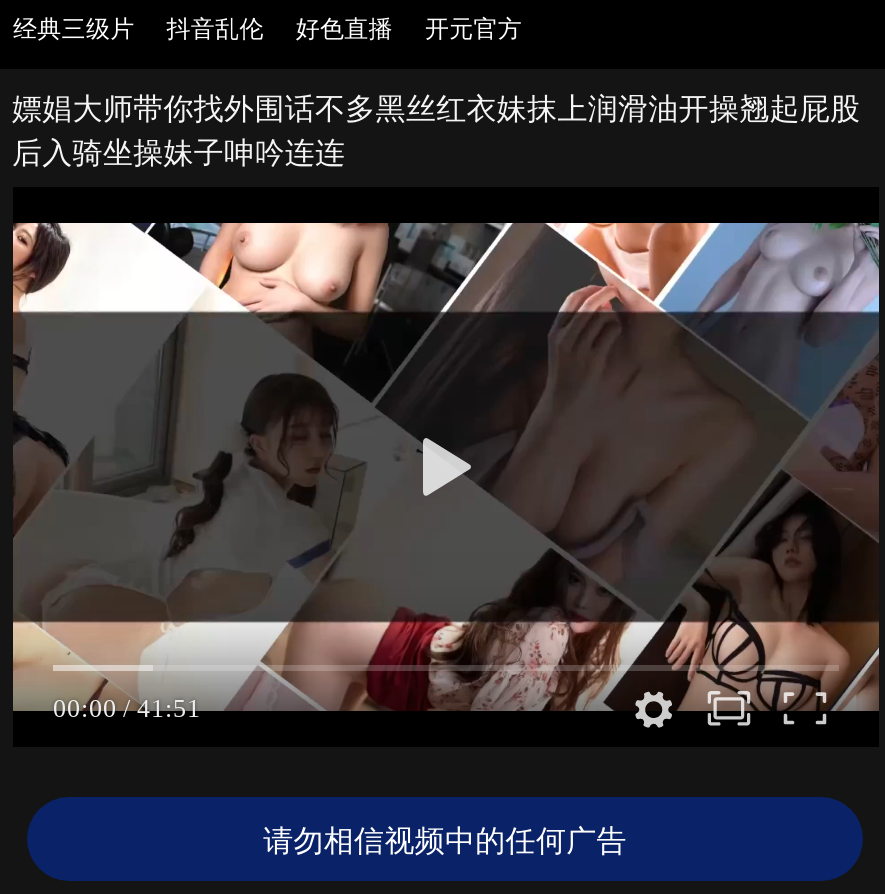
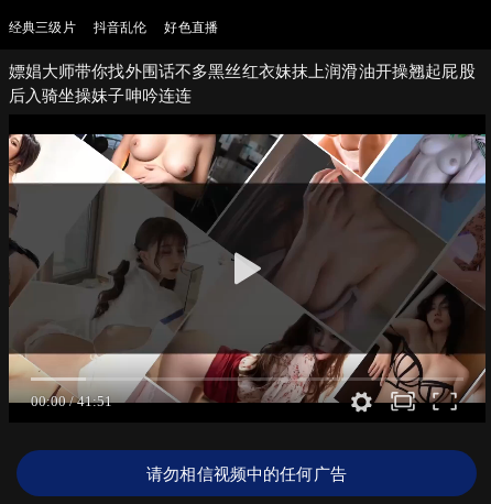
[425,11,522,45] 开元官方 -> none

